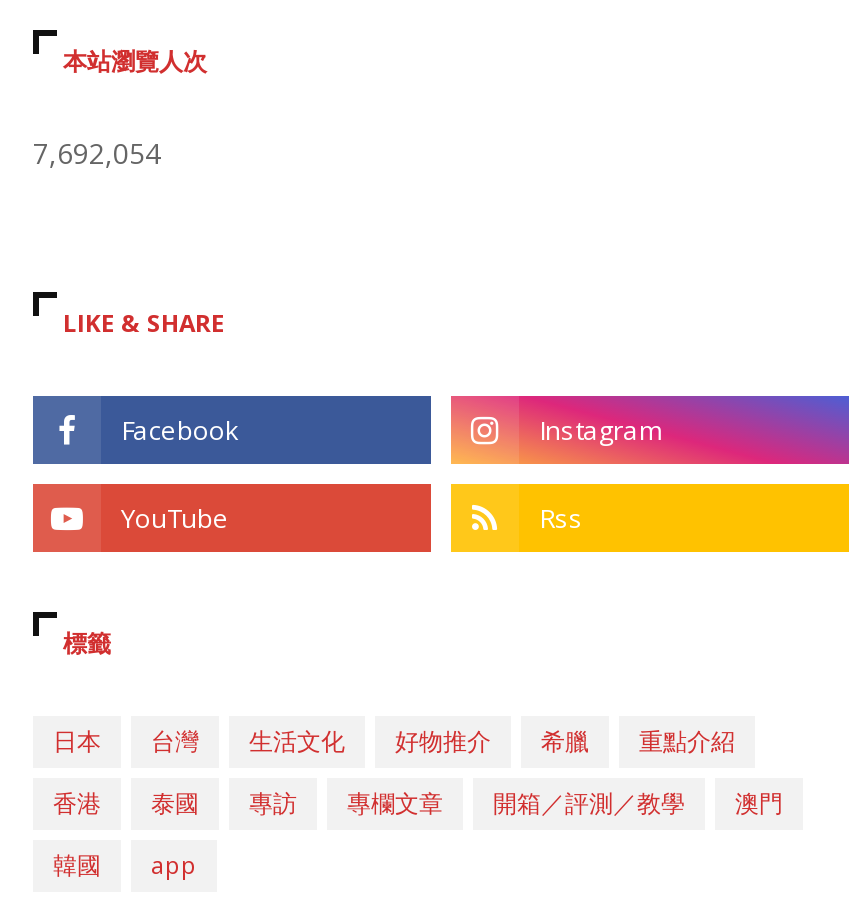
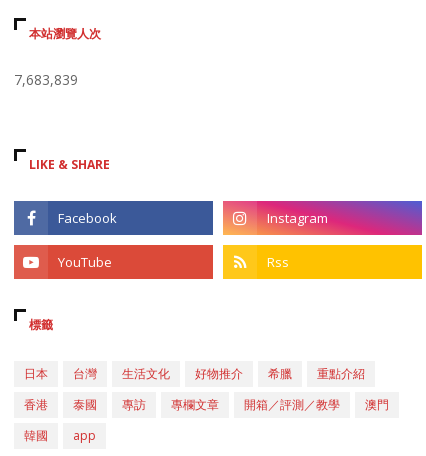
[33,134,161,172] 7,692,054 -> [14,70,78,89] 7,683,839

